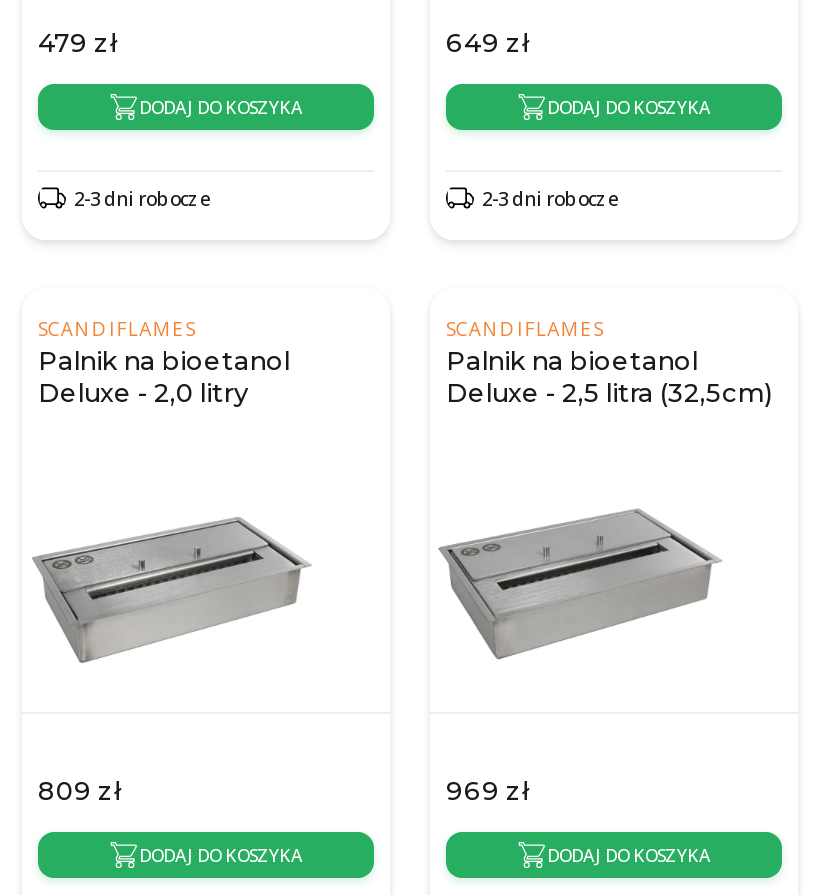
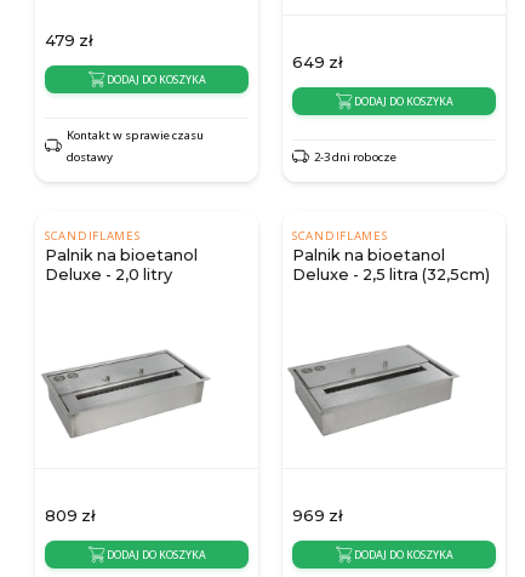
[74,186,210,212] 2-3 dni robocze -> [67,127,204,165] Kontakt w sprawie czasu | dostawy

